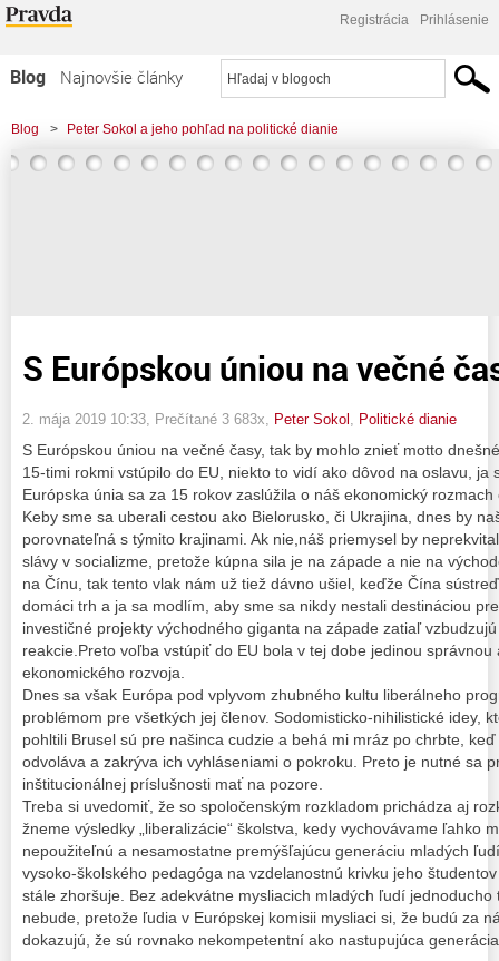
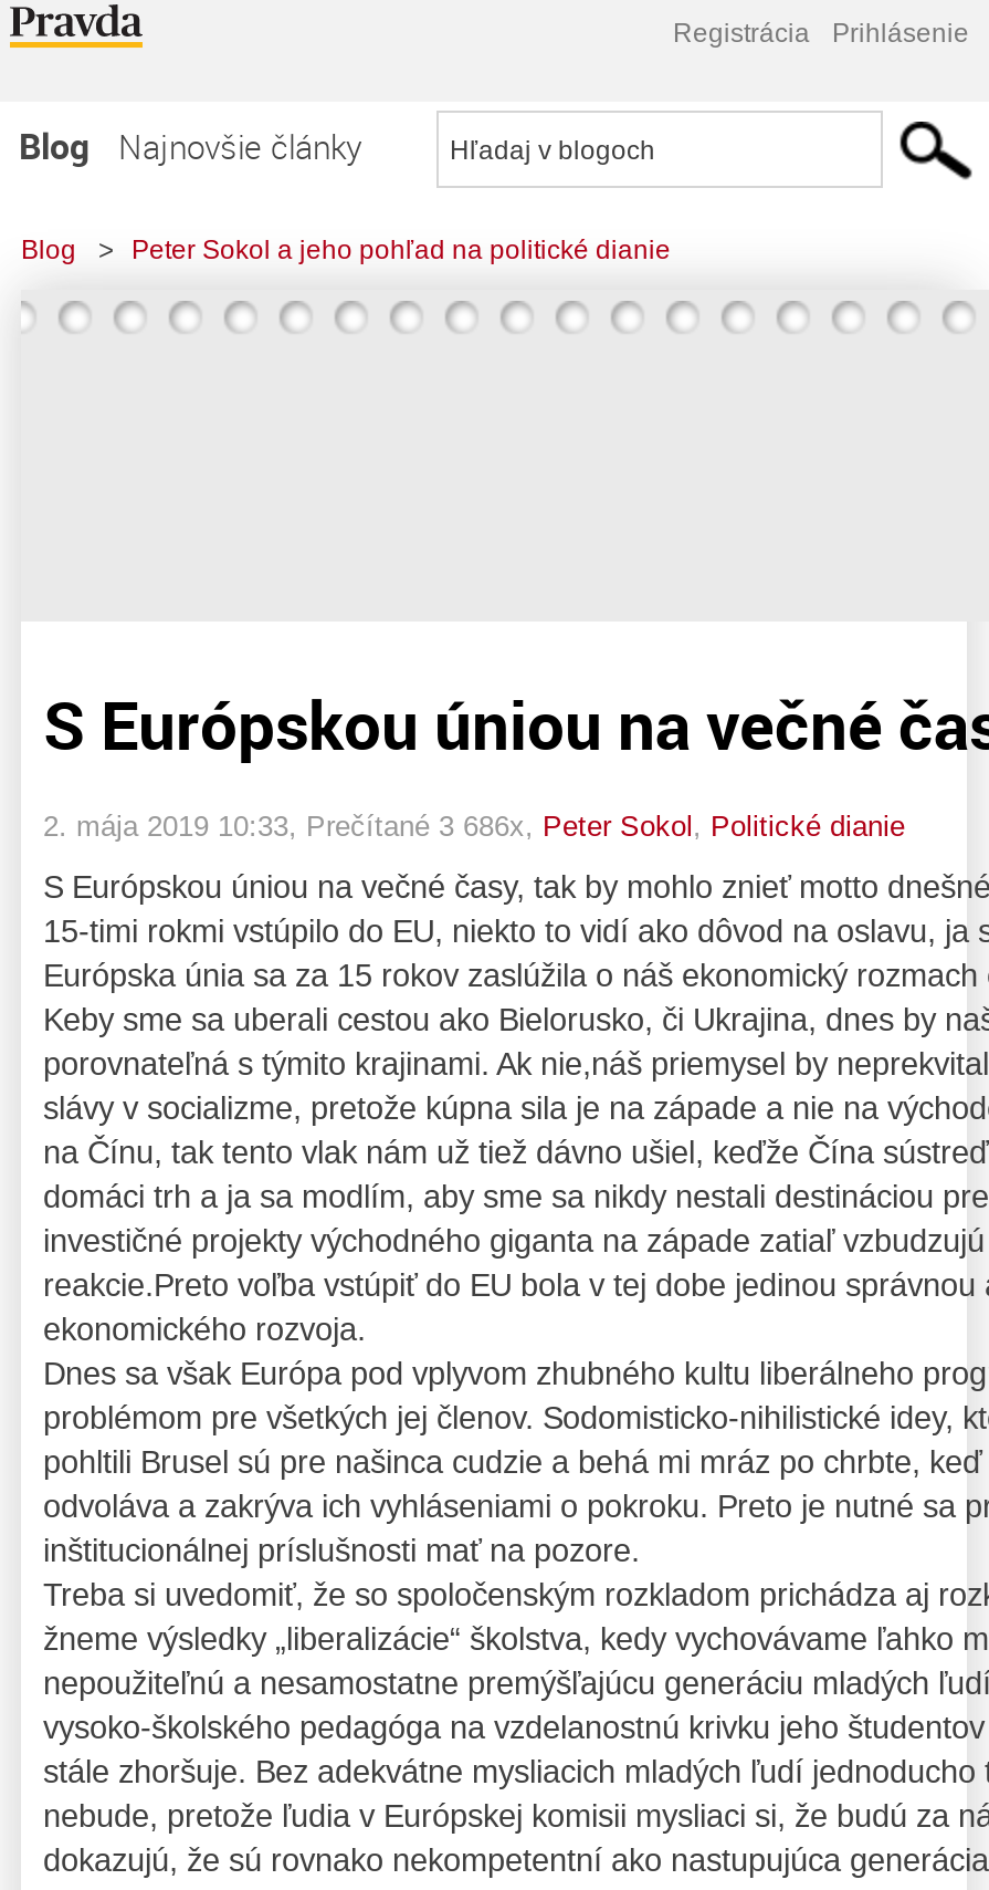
[22,410,457,427] 2. mája 2019 10:33, Prečítané 3 683x, Peter Sokol, Politické dianie -> [43,808,905,842] 2. mája 2019 10:33, Prečítané 3 686x, Peter Sokol, Politické dianie

